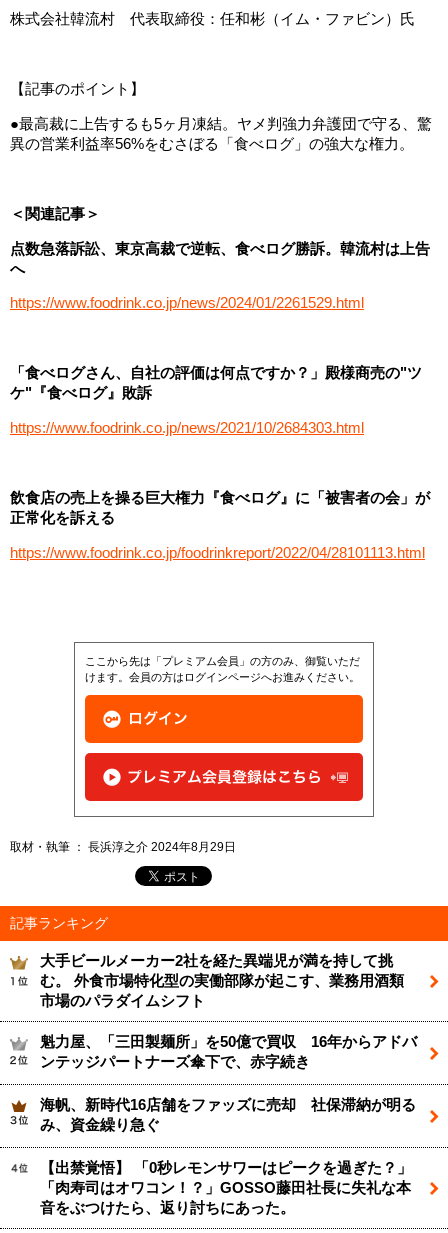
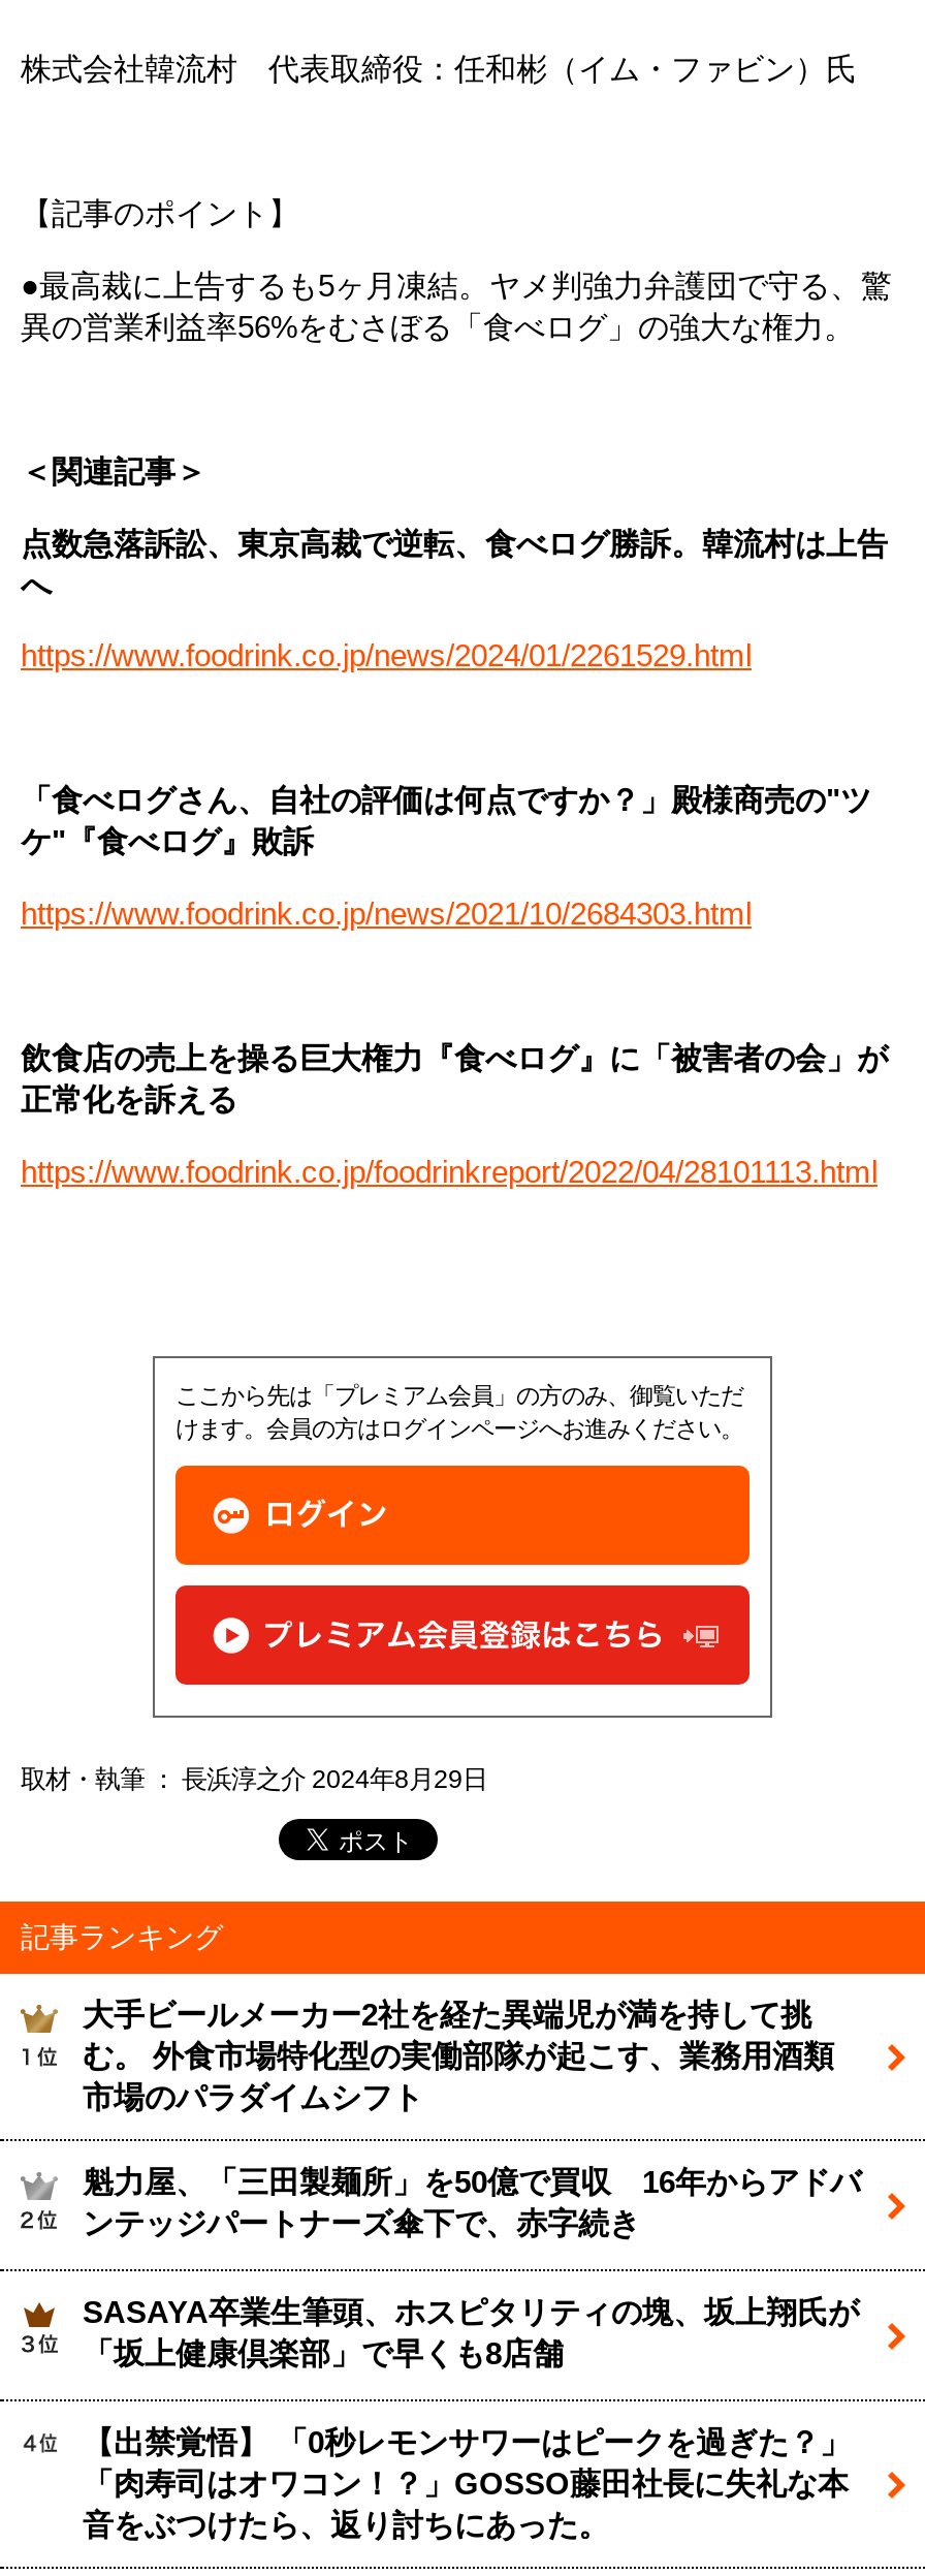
[40,1097,416,1133] 海帆、新時代16店舗をファッズに売却 社保滞納が明る | み、資金繰り急ぐ -> [83,2297,859,2371] SASAYA卒業生筆頭、ホスピタリティの塊、坂上翔氏が | 「坂上健康倶楽部」で早くも8店舗

